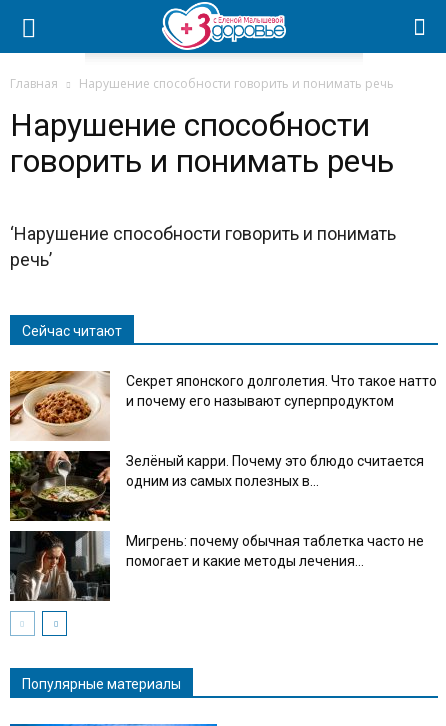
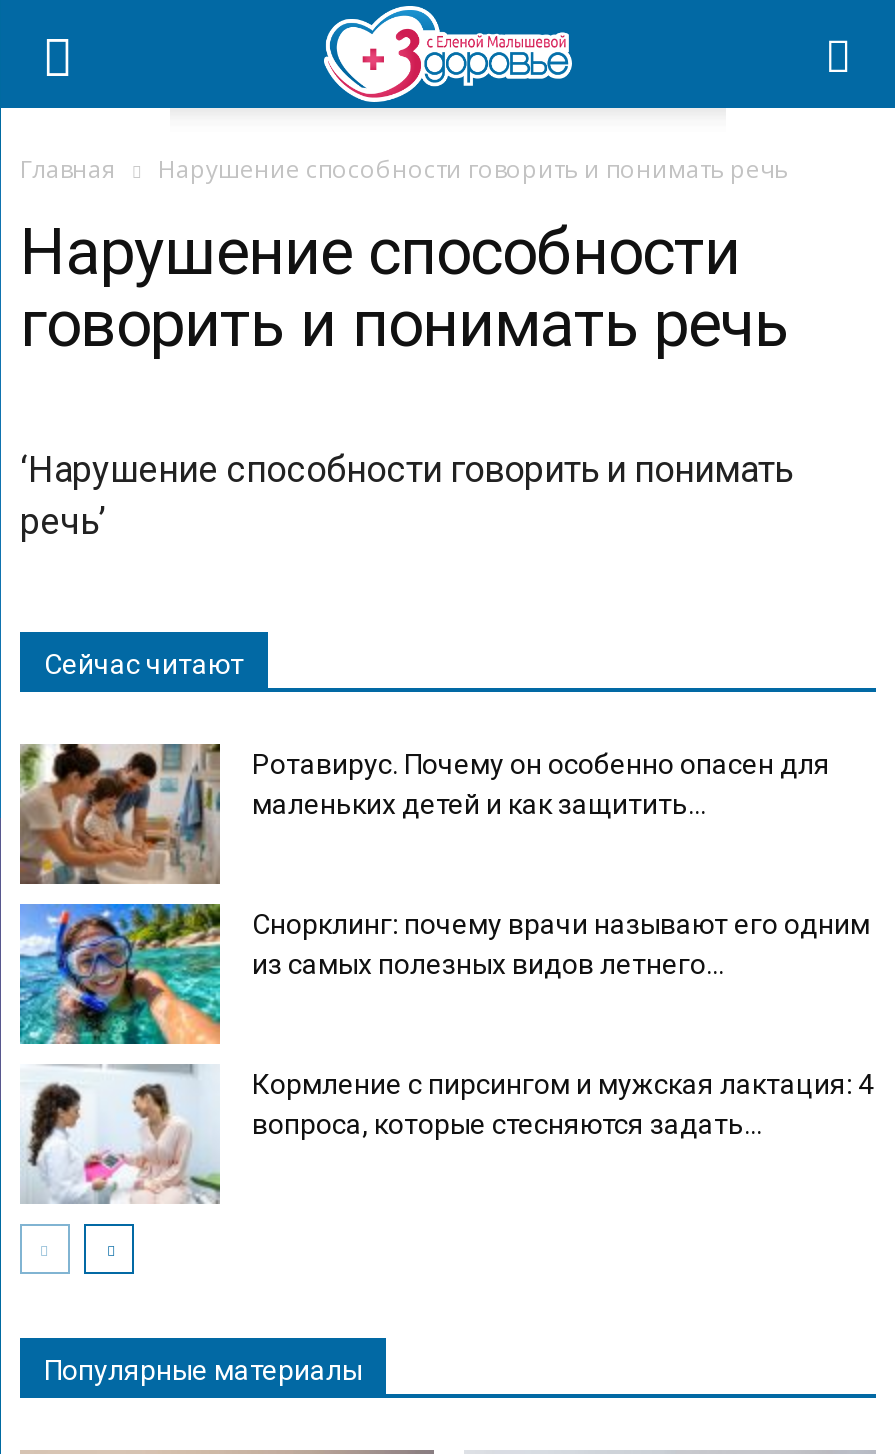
[10,370,437,441] [image] | Секрет японского долголетия. Что такое натто | и почему его называют суперпродуктом -> [18,742,830,886] [image] | Ротавирус. Почему он особенно опасен для | маленьких детей и как защитить...
[9,450,424,522] [image] | Зелёный карри. Почему это блюдо считается | одним из самых полезных в... -> [18,902,870,1046] [image] | Снорклинг: почему врачи называют его одним | из самых полезных видов летнего...
[9,530,424,602] [image] | Мигрень: почему обычная таблетка часто не | помогает и какие методы лечения... -> [20,1064,874,1204] [image] | Кормление с пирсингом и мужская лактация: 4 | вопроса, которые стесняются задать...

